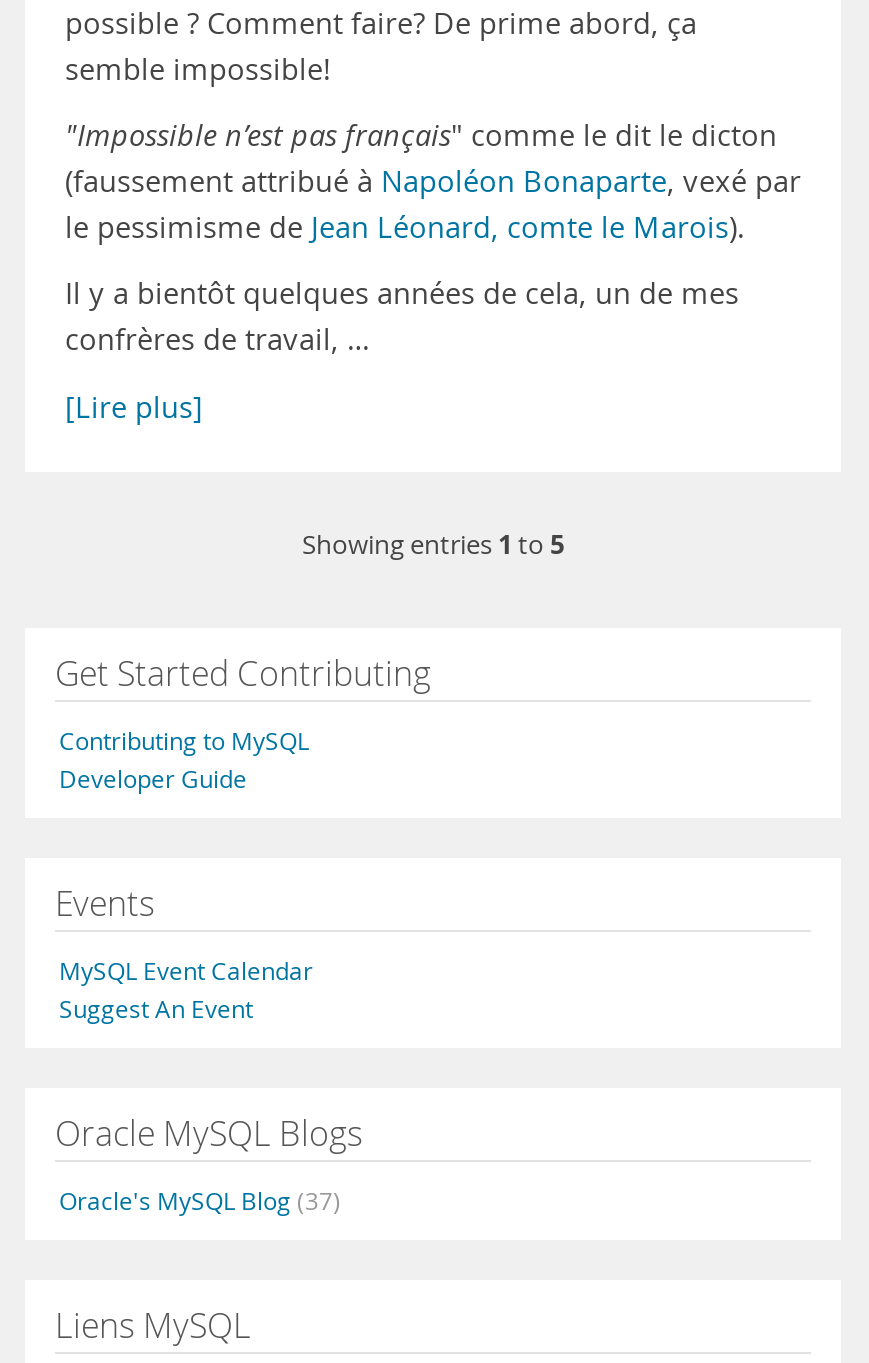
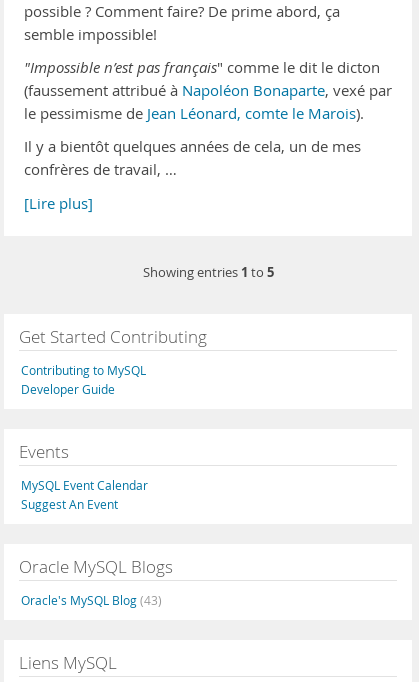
[59,1184,341,1216] Oracle's MySQL Blog (37) -> [21,592,162,608] Oracle's MySQL Blog (43)

